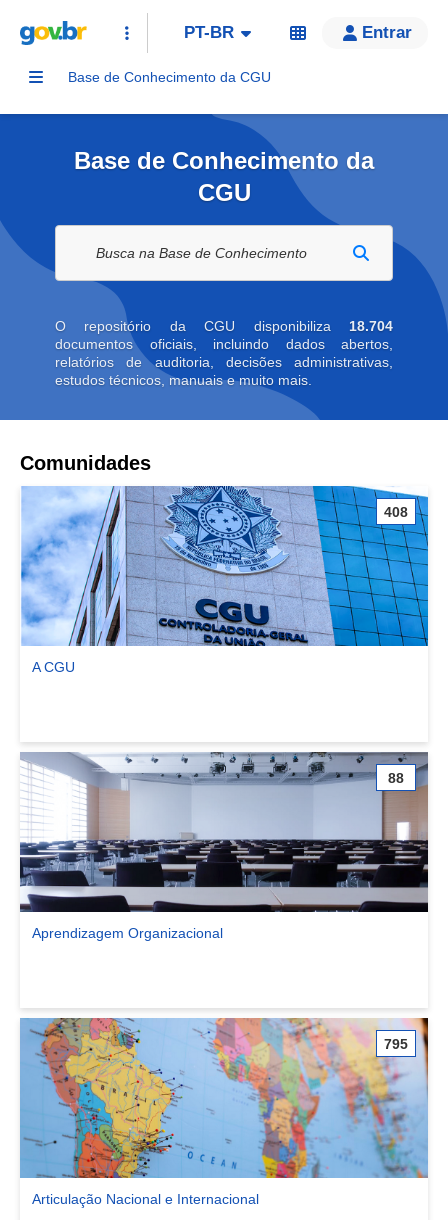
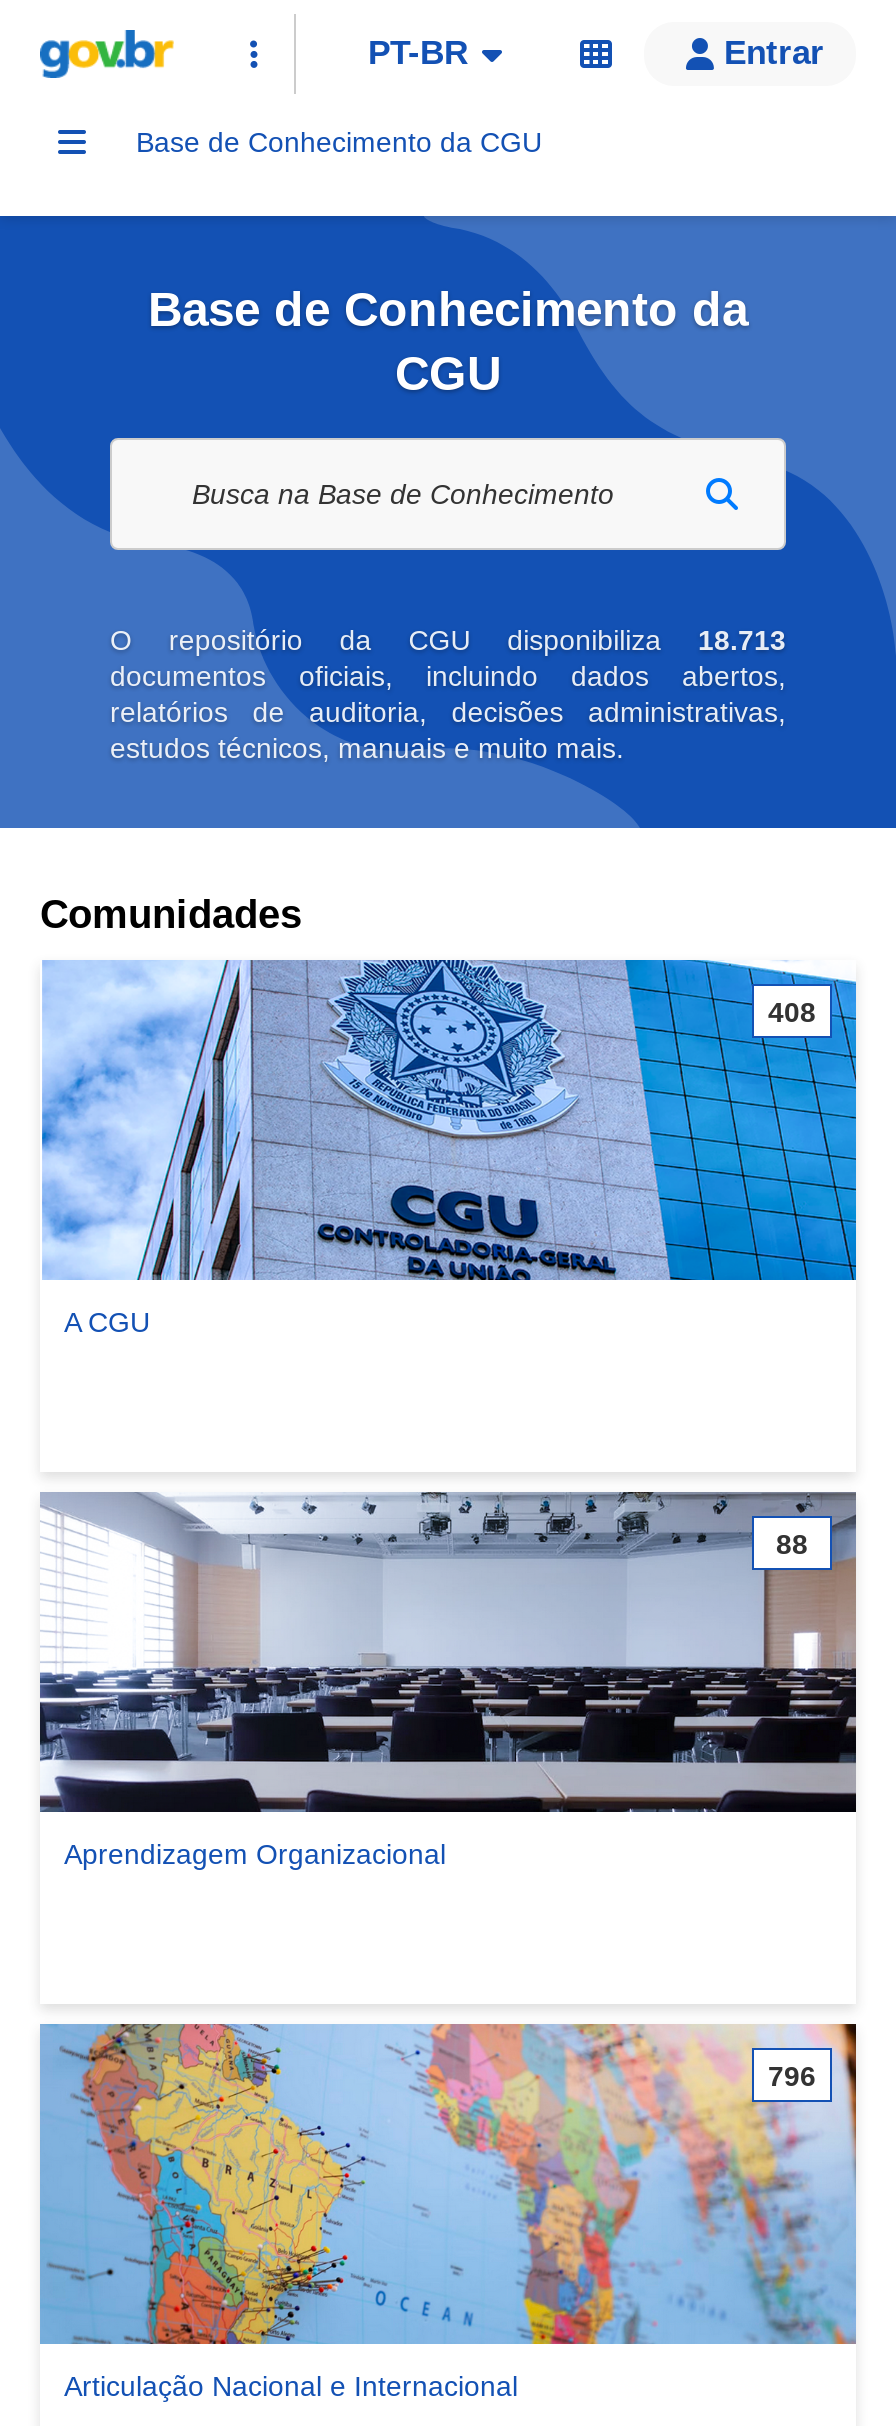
[55,318,393,334] O repositório da CGU disponibiliza 18.704 -> [110,624,786,656] O repositório da CGU disponibiliza 18.713
[384,1035,408,1051] 795 -> [768,2059,816,2091] 796

